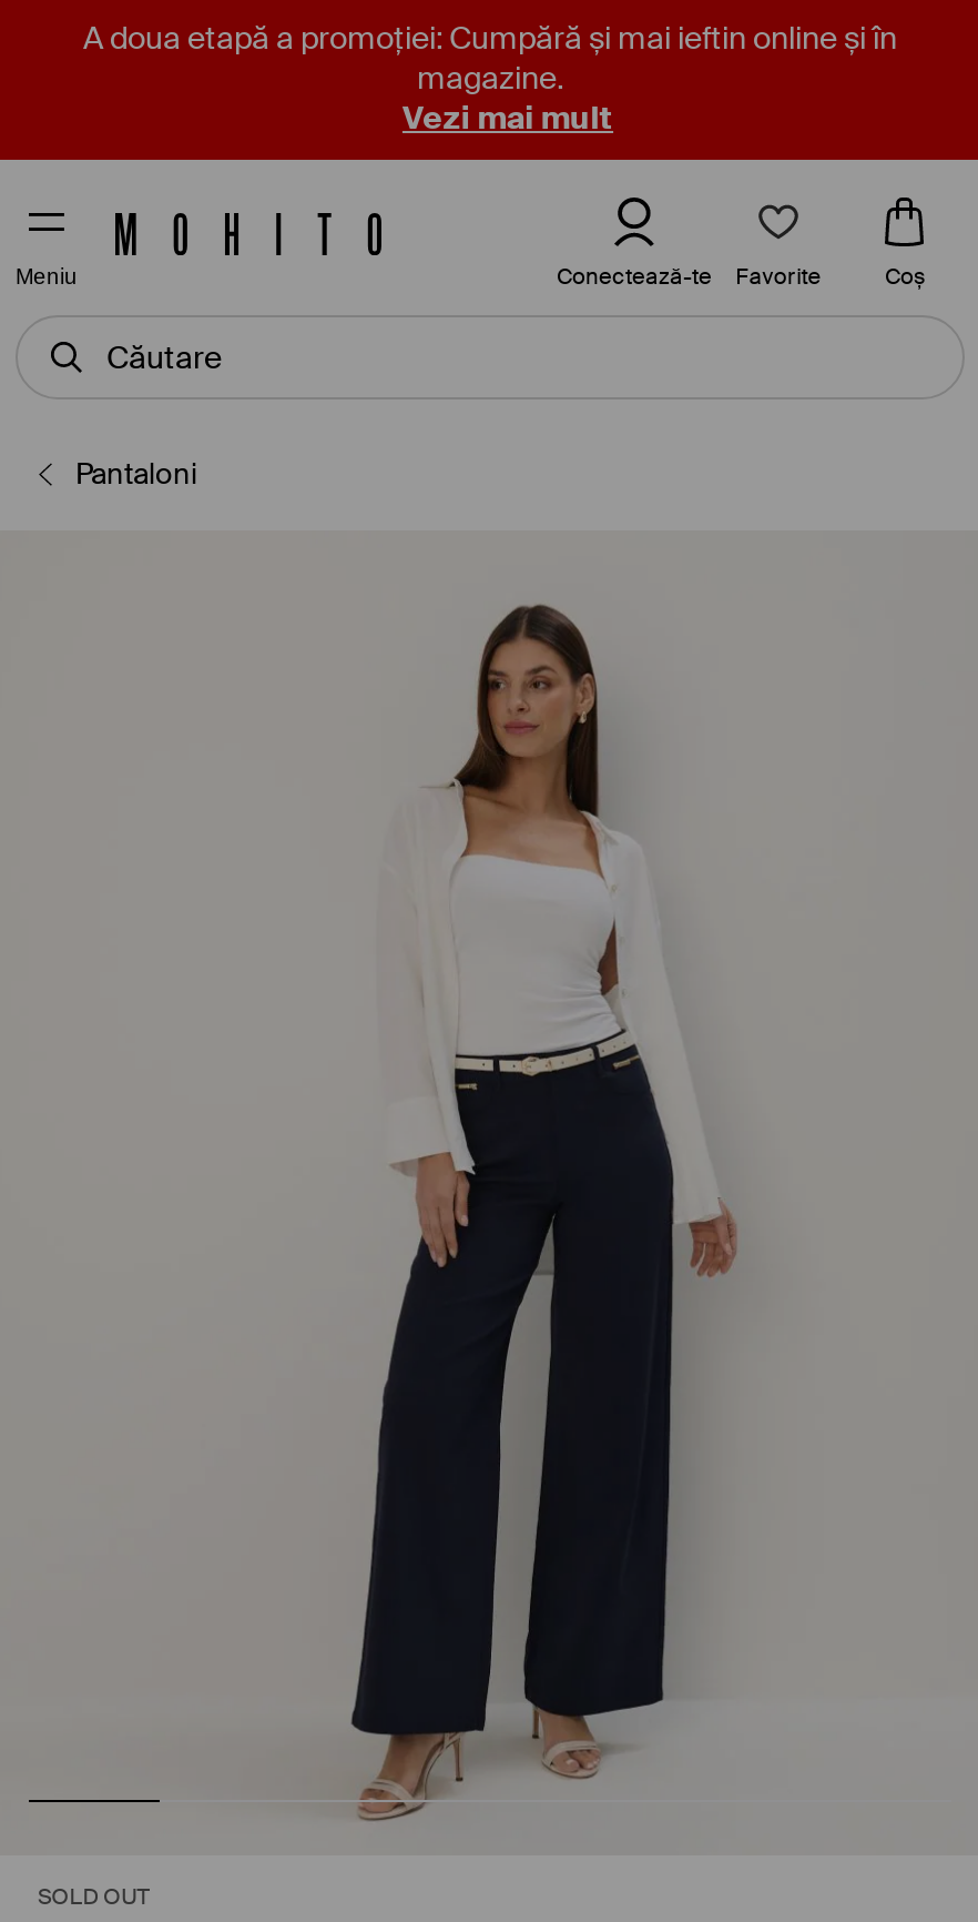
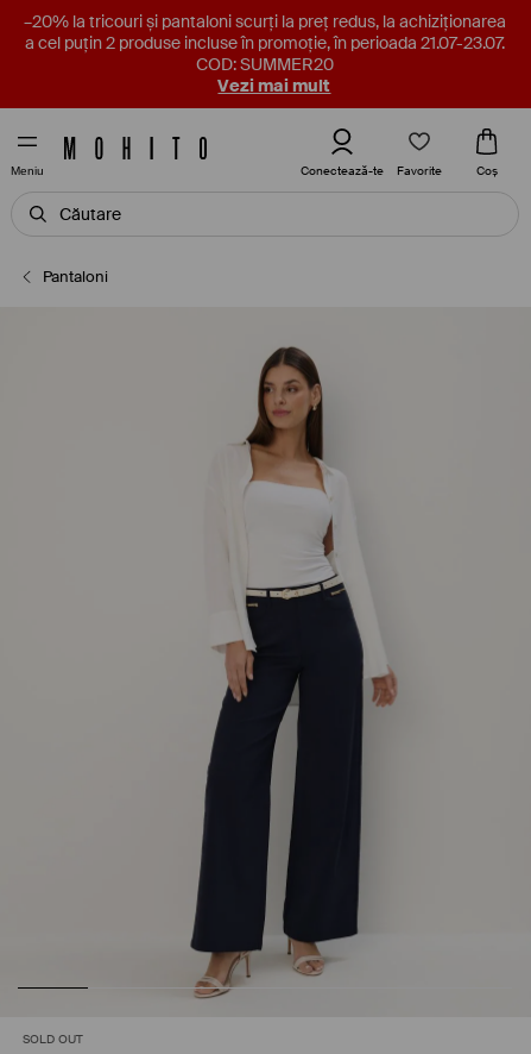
[83,18,897,98] A doua etapă a promoției: Cumpără și mai ieftin online și în | magazine. -> [24,11,506,75] –20% la tricouri și pantaloni scurți la preț redus, la achiziționarea | a cel puțin 2 produse incluse în promoție, în perioada 21.07-23.07. | COD: SUMMER20

